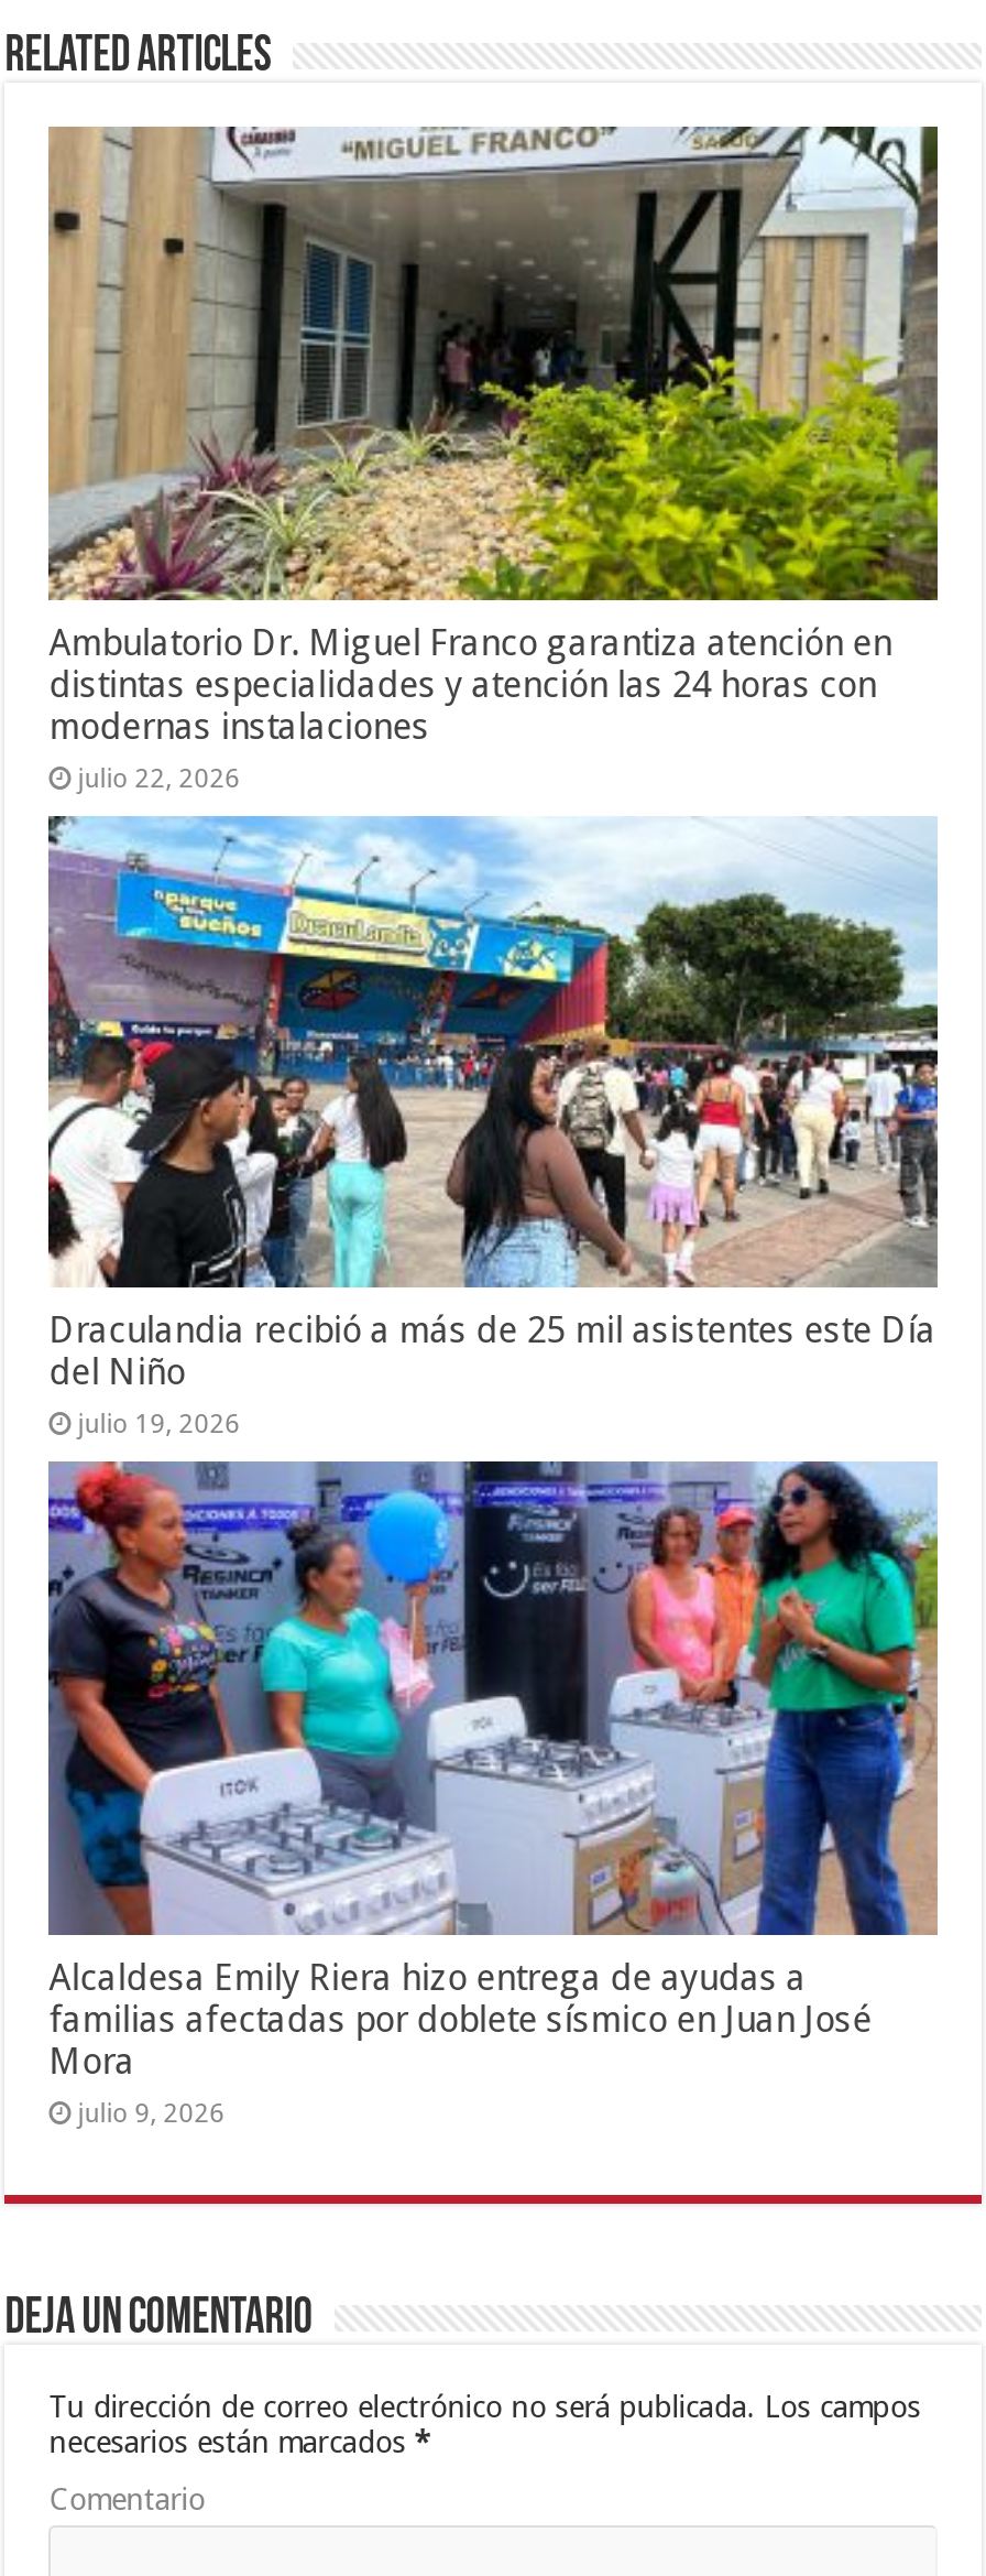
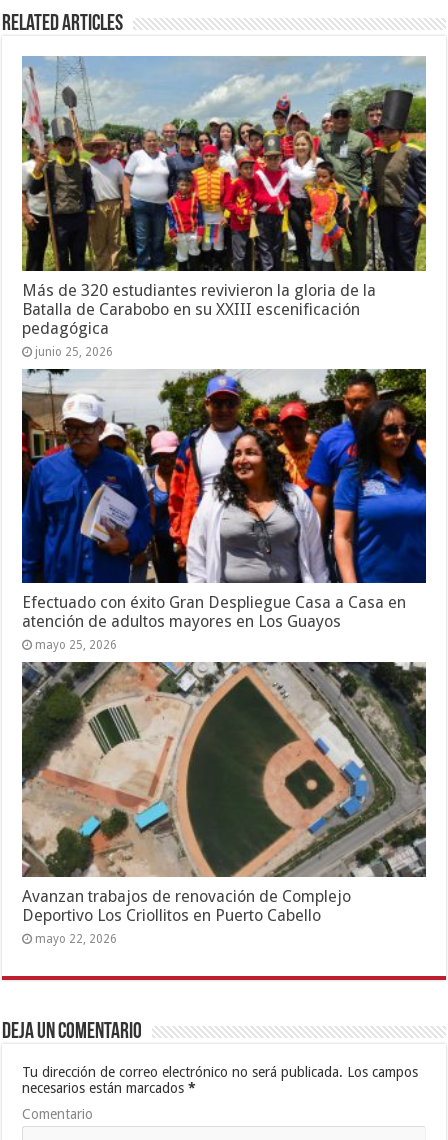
[48,124,940,793] [image] | Ambulatorio Dr. Miguel Franco garantiza atención en | distintas especialidades y atención las 24 horas con | modernas instalaciones | julio 22, 2026 -> [21,56,427,358] [image] | Más de 320 estudiantes revivieron la gloria de la | Batalla de Carabobo en su XXIII escenificación | pedagógica | junio 25, 2026
[46,816,940,1440] [image] | Draculandia recibió a más de 25 mil asistentes este Día | del Niño | julio 19, 2026 -> [21,368,427,652] [image] | Efectuado con éxito Gran Despliegue Casa a Casa en | atención de adultos mayores en Los Guayos | mayo 25, 2026
[46,1459,940,2129] [image] | Alcaldesa Emily Riera hizo entrega de ayudas a | familias afectadas por doblete sísmico en Juan José | Mora | julio 9, 2026 -> [21,661,427,946] [image] | Avanzan trabajos de renovación de Complejo | Deportivo Los Criollitos en Puerto Cabello | mayo 22, 2026

